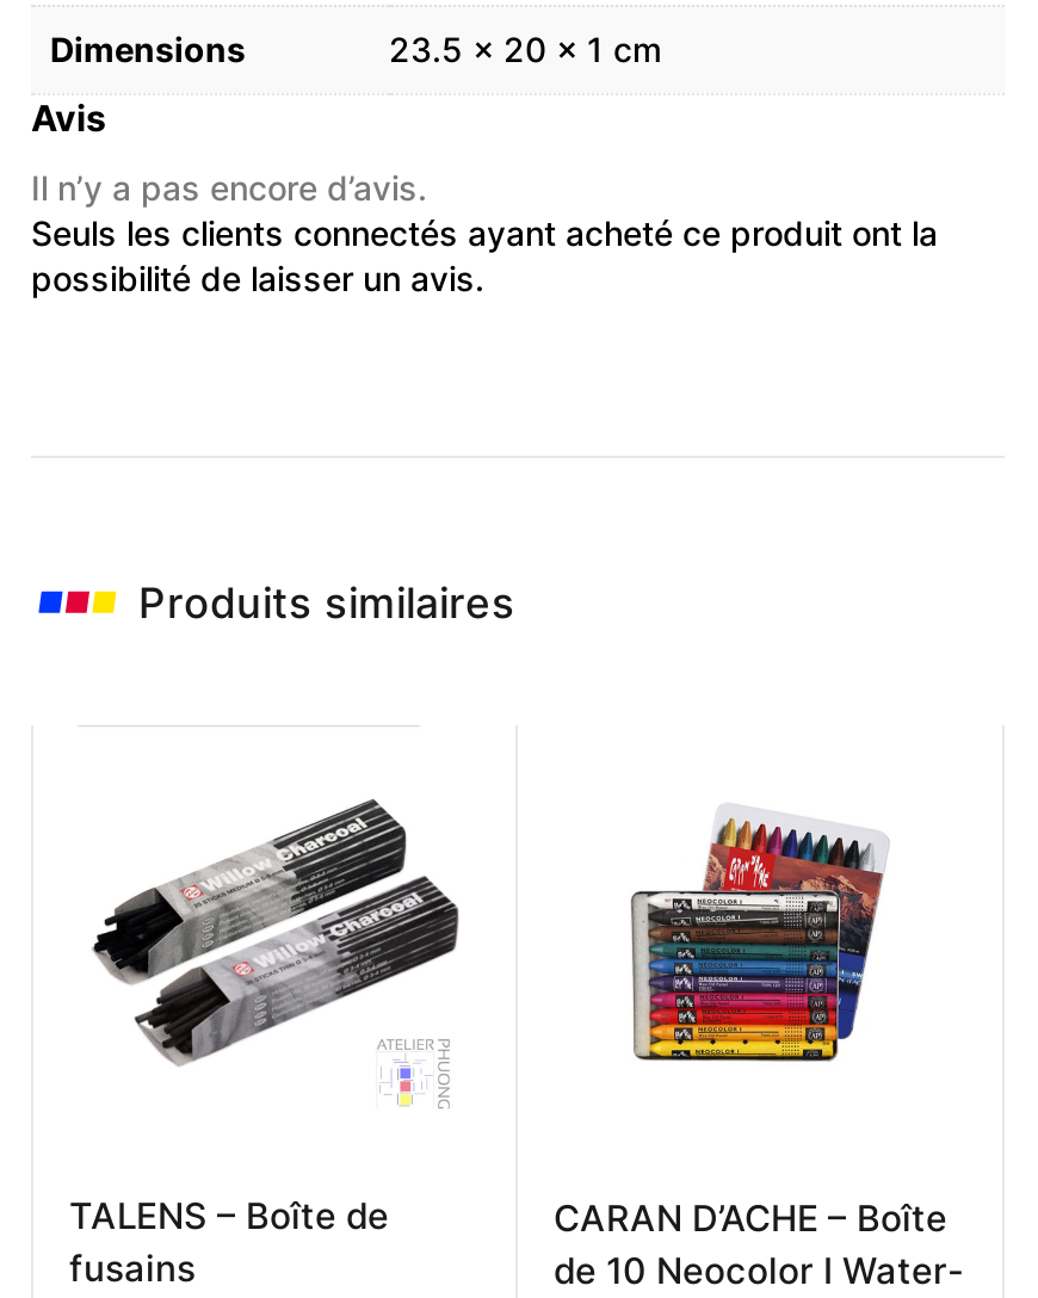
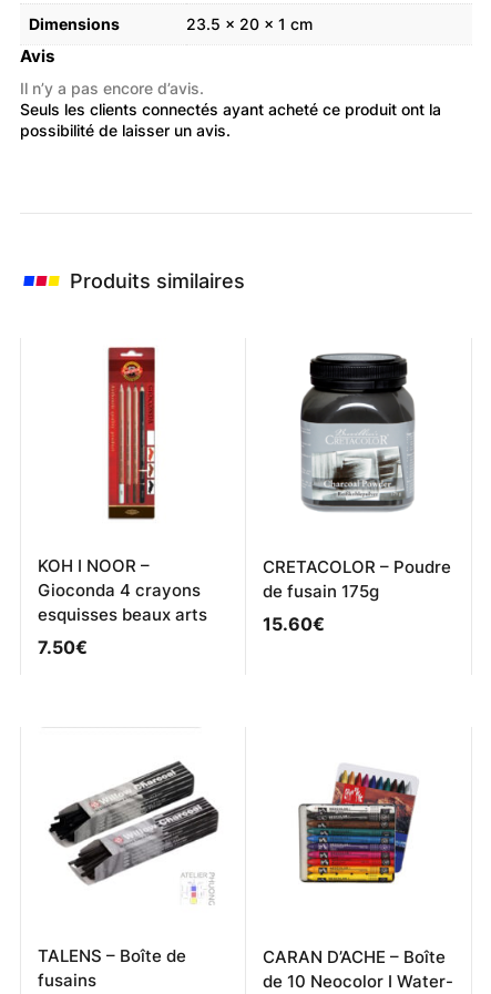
none -> [38,346,207,658] [image] | KOH I NOOR – | Gioconda 4 crayons | esquisses beaux arts | 7.50€
none -> [263,352,451,635] [image] | CRETACOLOR – Poudre | de fusain 175g | 15.60€

